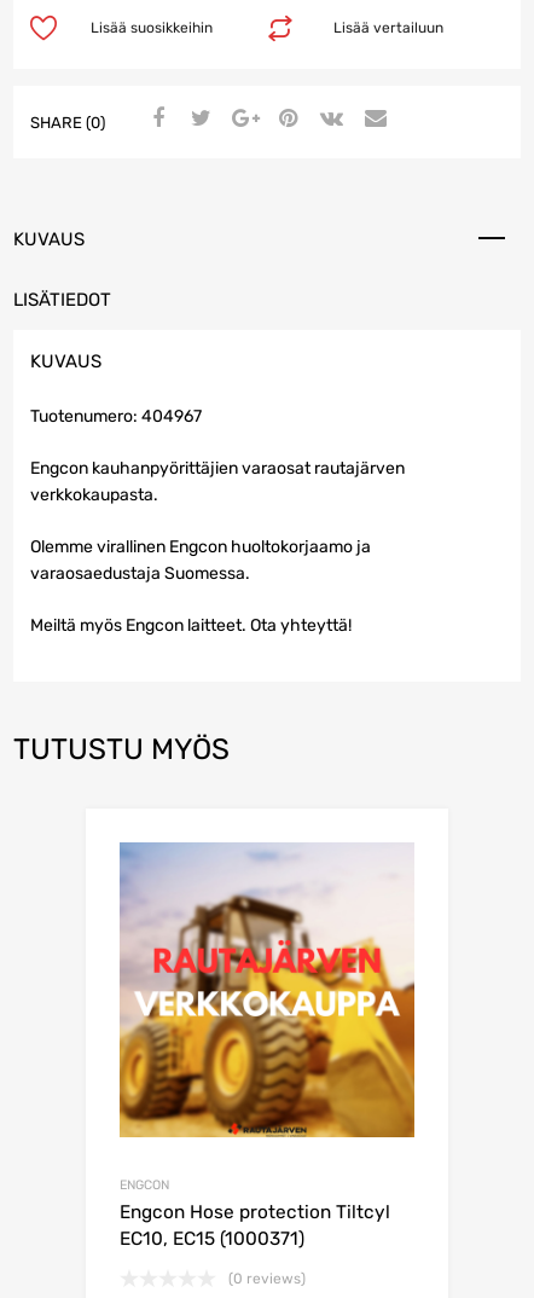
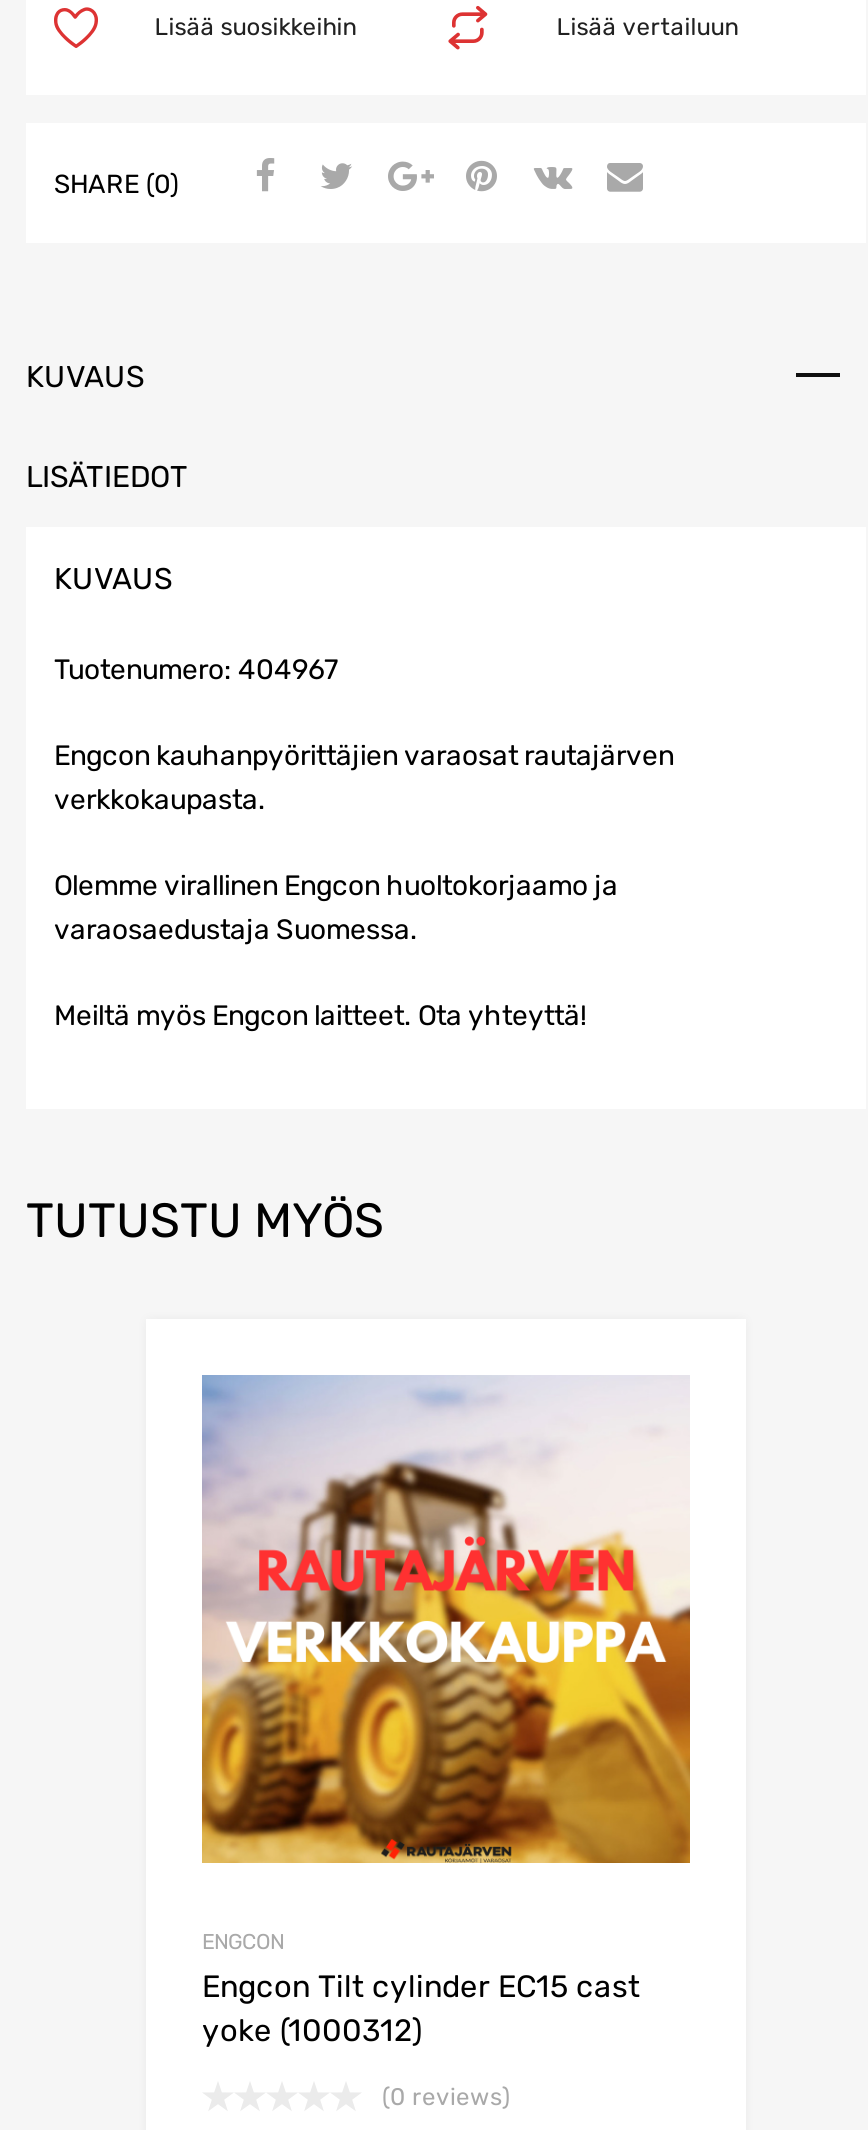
[120,1201,390,1249] Engcon Hose protection Tiltcyl | EC10, EC15 (1000371) -> [202,1968,640,2048] Engcon Tilt cylinder EC15 cast | yoke (1000312)

